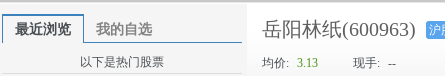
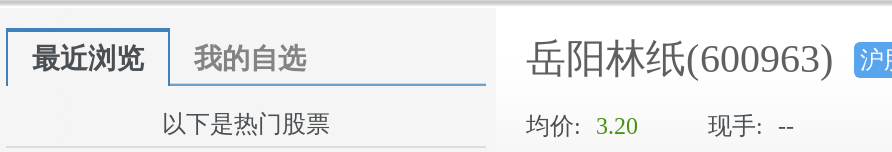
[262,56,318,70] 均价: 3.13 -> [526,112,638,140] 均价: 3.20

